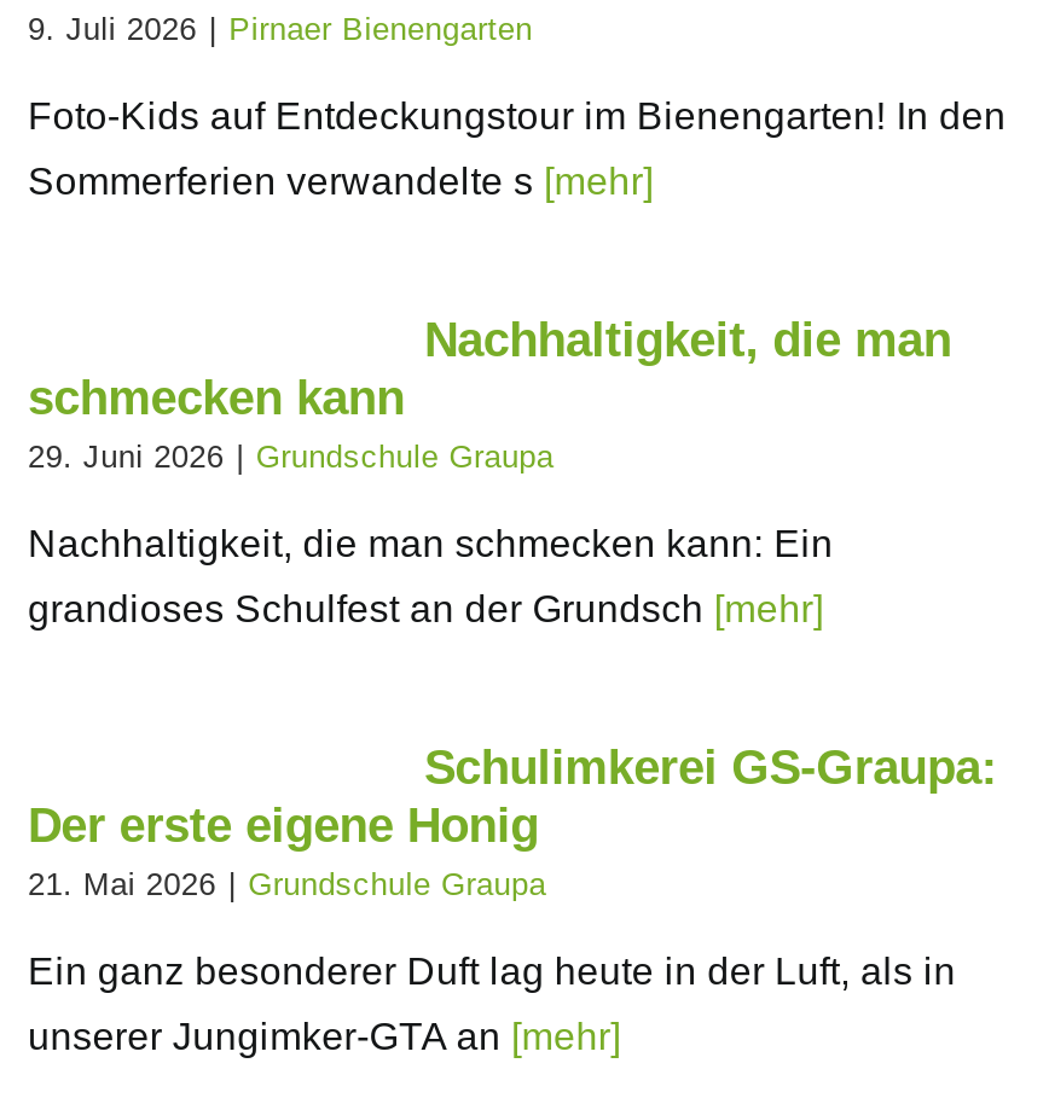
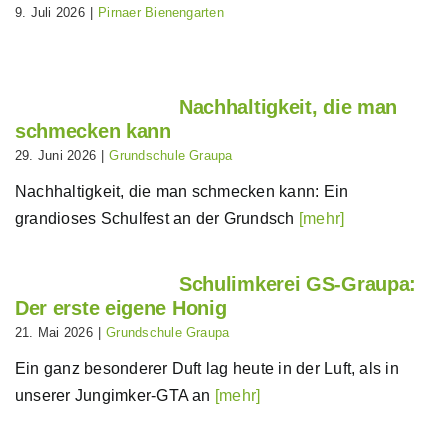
[28,95,1006,201] Foto-Kids auf Entdeckungstour im Bienengarten! In den | Sommerferien verwandelte s [mehr] -> none

